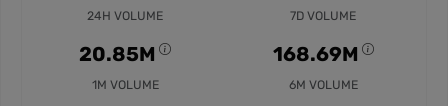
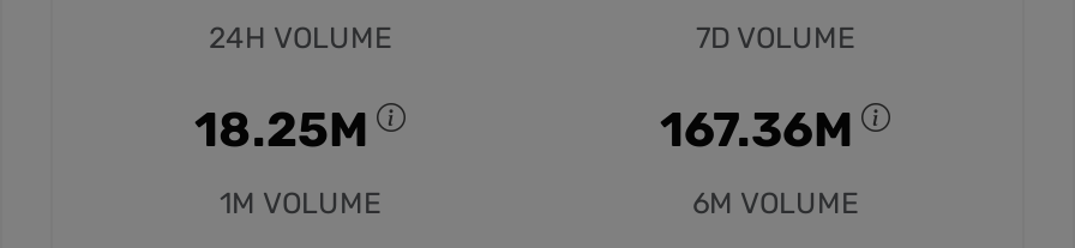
[79,42,156,66] 20.85M -> [194,101,370,159] 18.25M
[272,42,358,66] 168.69M -> [660,101,854,159] 167.36M

